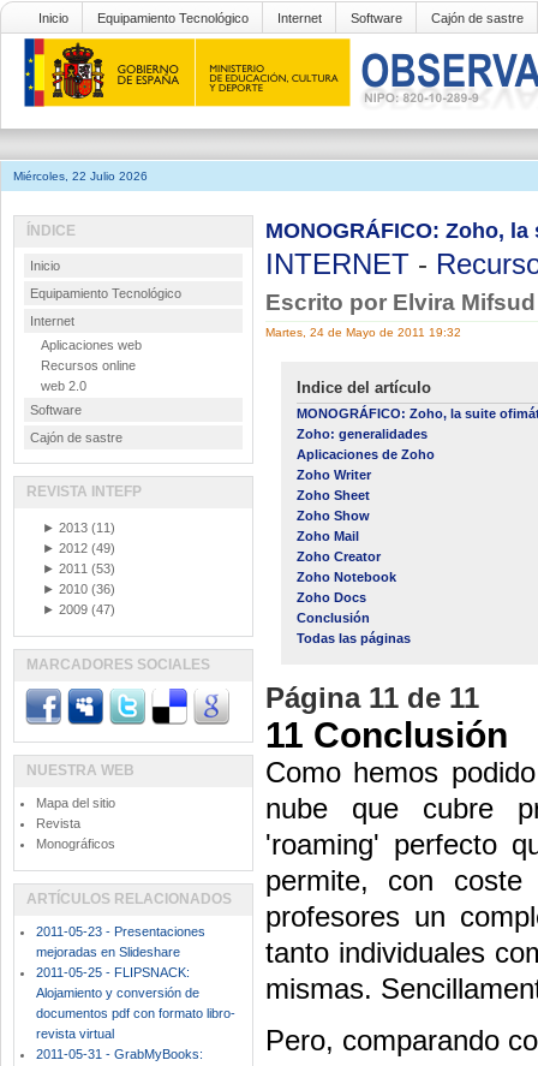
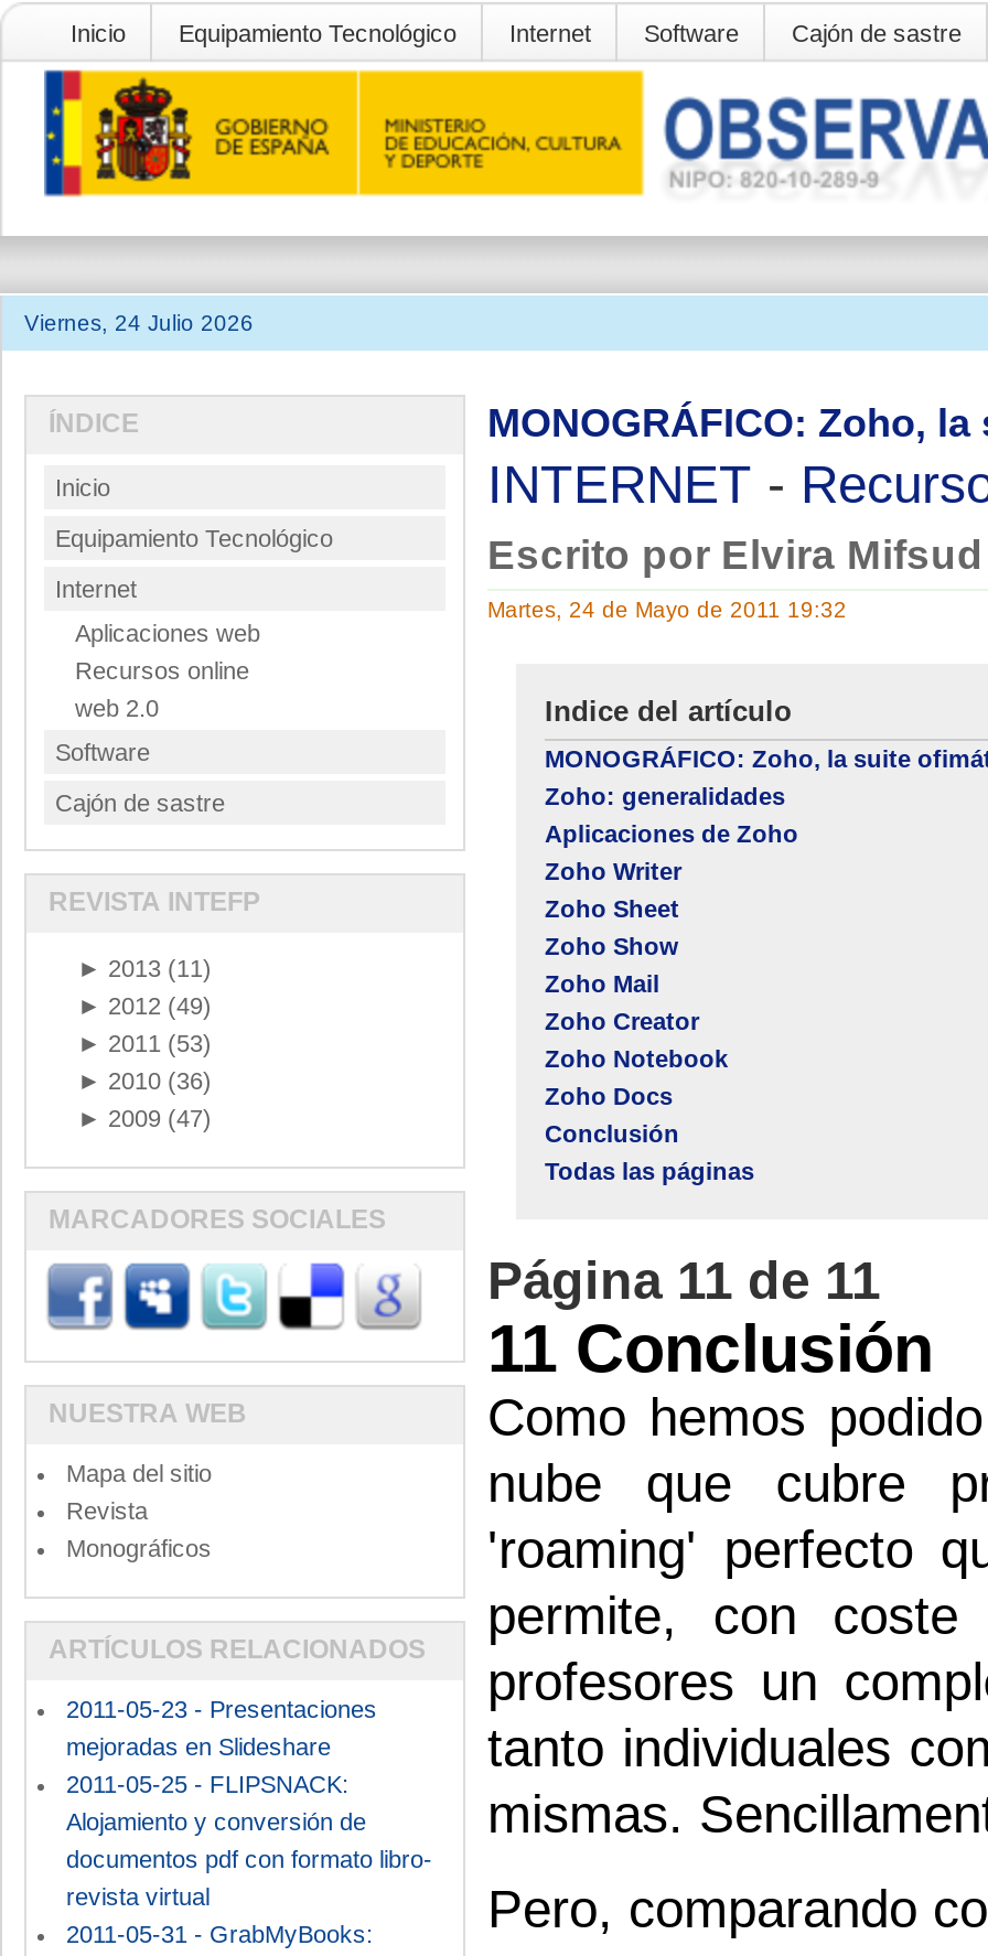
[13,169,148,183] Miércoles, 22 Julio 2026 -> [24,311,254,335] Viernes, 24 Julio 2026

